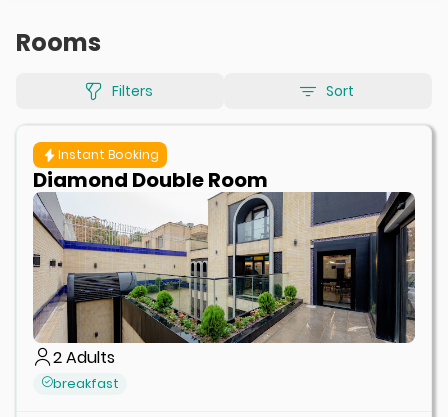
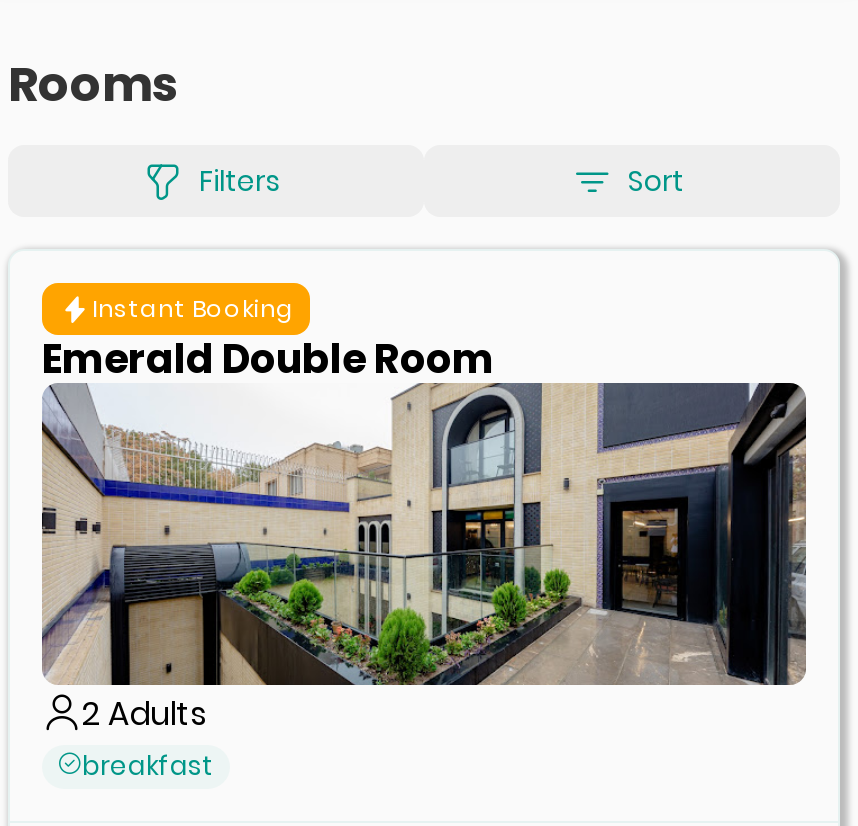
[33,166,268,194] Diamond Double Room -> [42,331,494,387] Emerald Double Room

